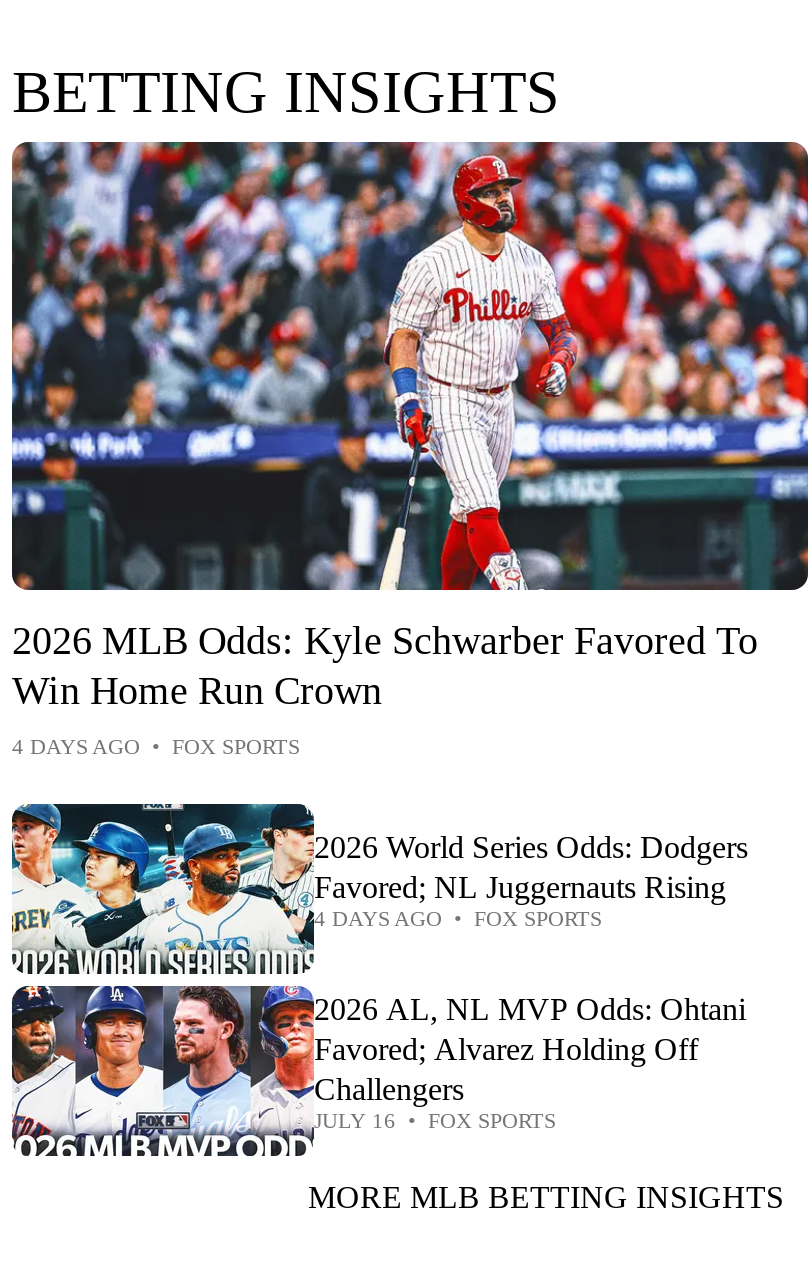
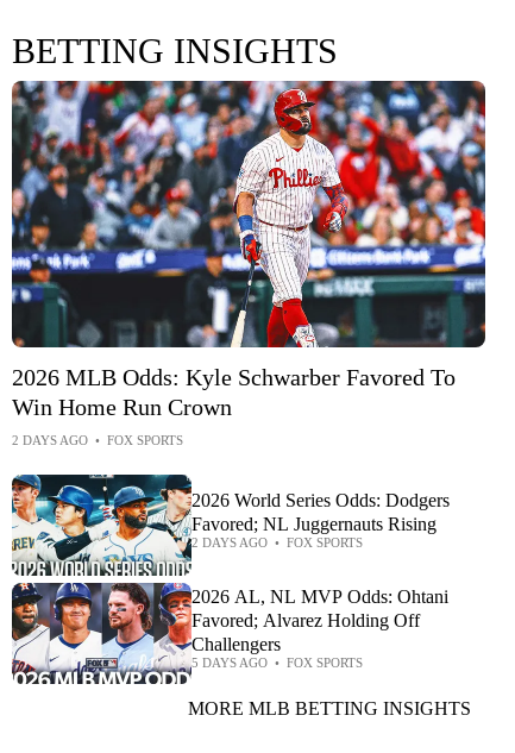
[12,733,300,757] 4 DAYS AGO • FOX SPORTS -> [12,433,183,447] 2 DAYS AGO • FOX SPORTS
[314,905,602,929] 4 DAYS AGO • FOX SPORTS -> [191,535,363,549] 2 DAYS AGO • FOX SPORTS
[314,1107,556,1131] JULY 16 • FOX SPORTS -> [191,655,363,669] 5 DAYS AGO • FOX SPORTS

